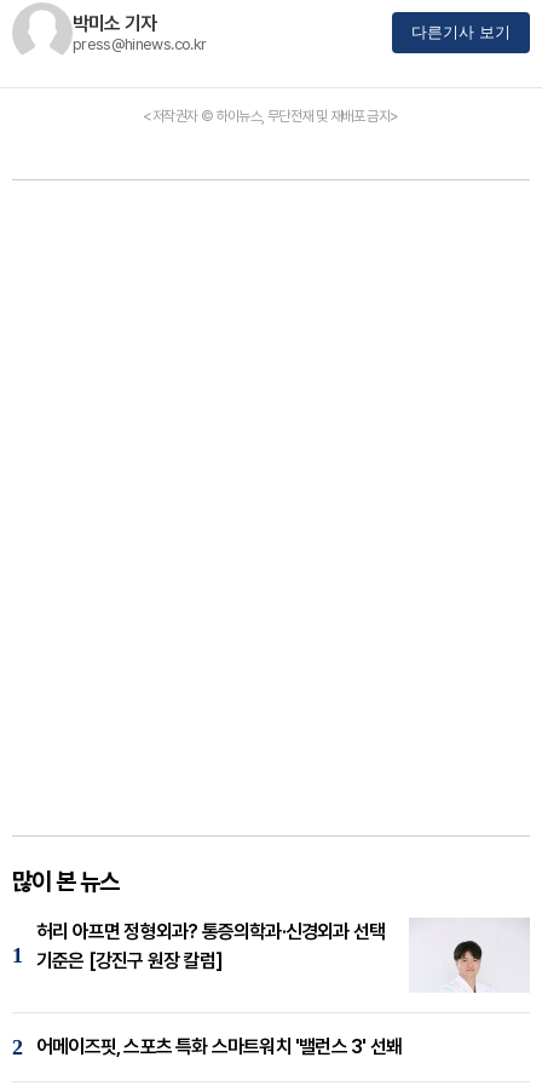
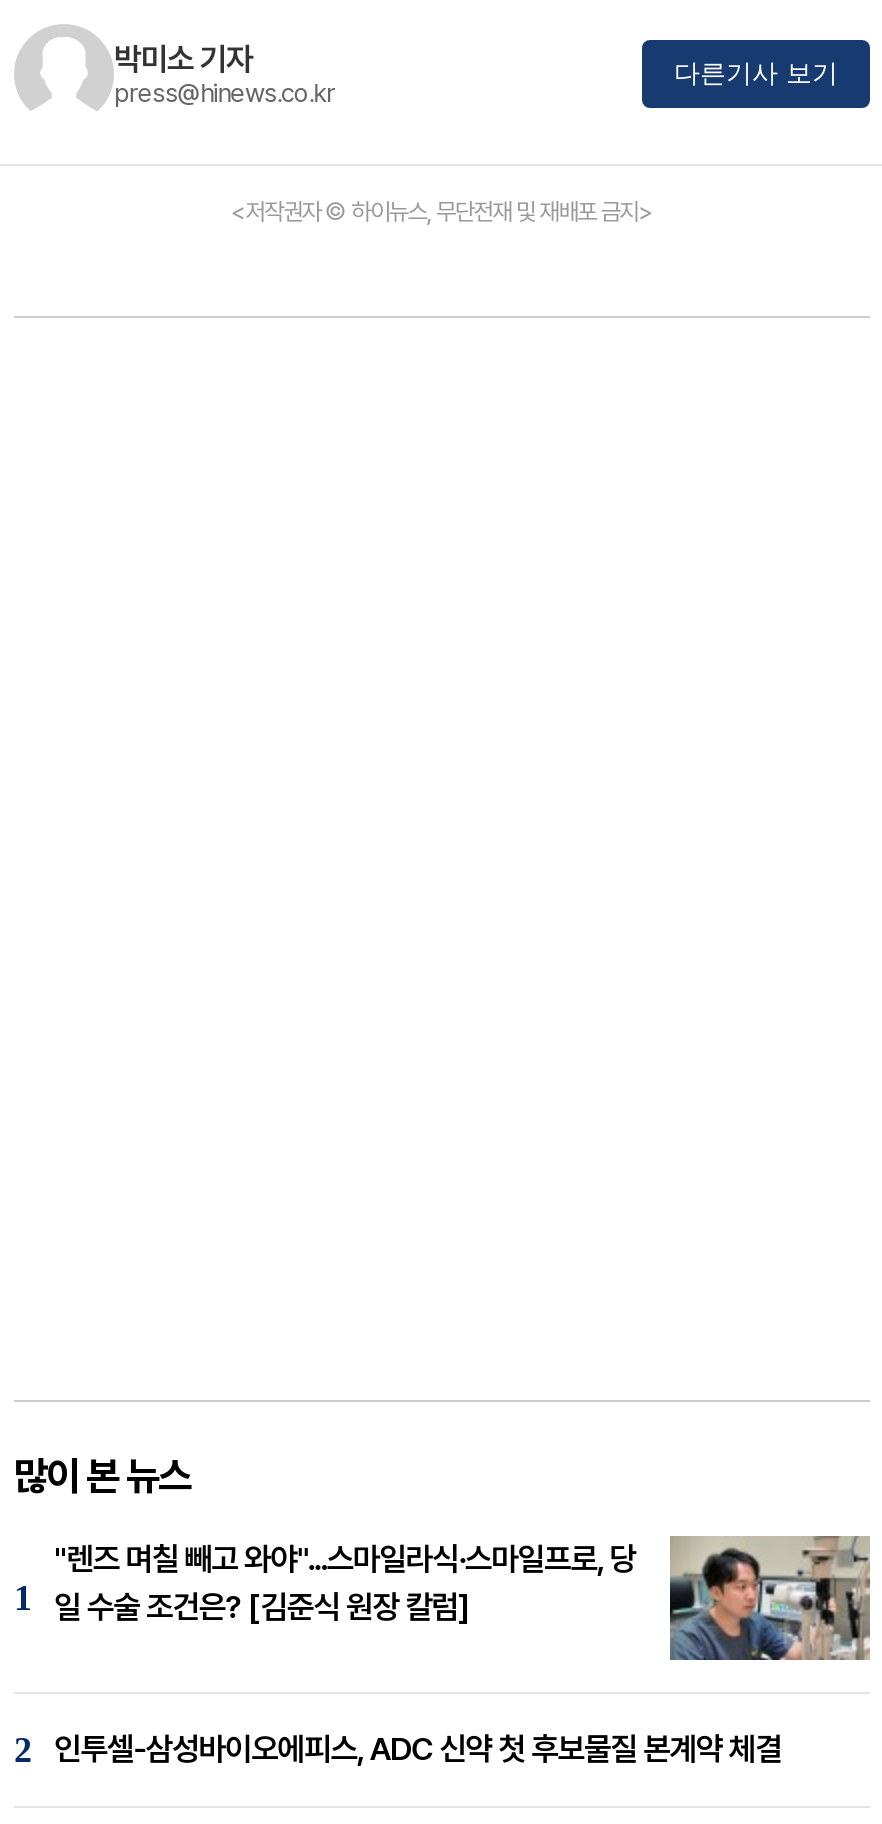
[36,918,530,993] [image] | 허리 아프면 정형외과? 통증의학과·신경외과 선택 | 기준은 [강진구 원장 칼럼] -> [54,1534,872,1662] [image] | "렌즈 며칠 빼고 와야"...스마일라식·스마일프로, 당 | 일 수술 조건은? [김준식 원장 칼럼]
[36,1035,402,1058] 어메이즈핏, 스포츠 특화 스마트워치 '밸런스 3' 선봬 -> [54,1730,782,1768] 인투셀-삼성바이오에피스, ADC 신약 첫 후보물질 본계약 체결

